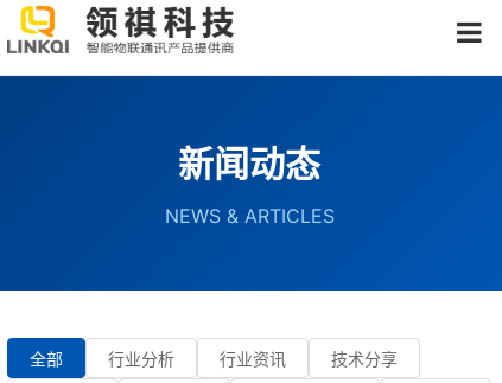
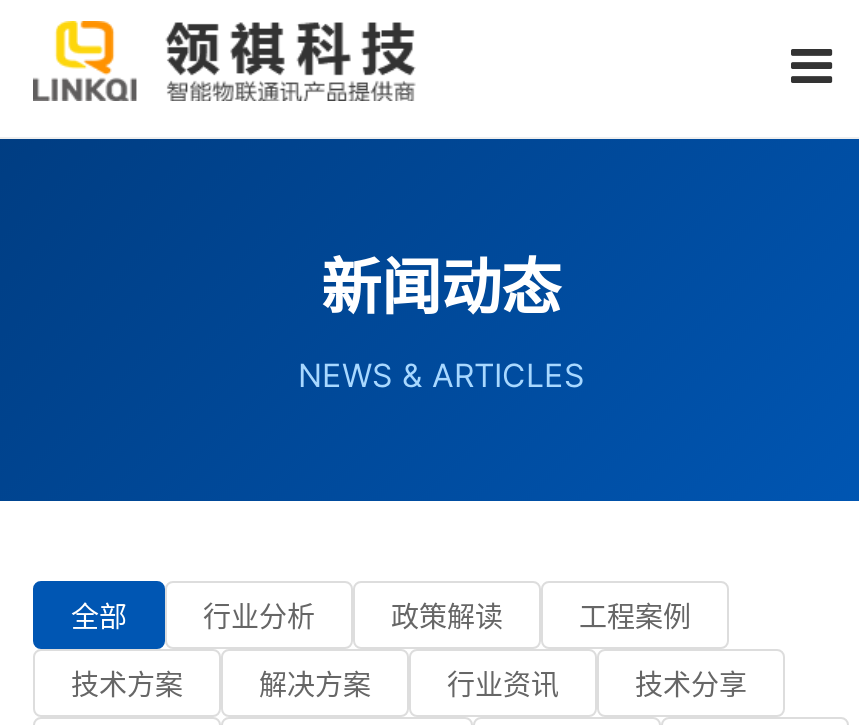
none -> [71,601,691,701] 政策解读 | 工程案例 | 技术方案 | 解决方案

